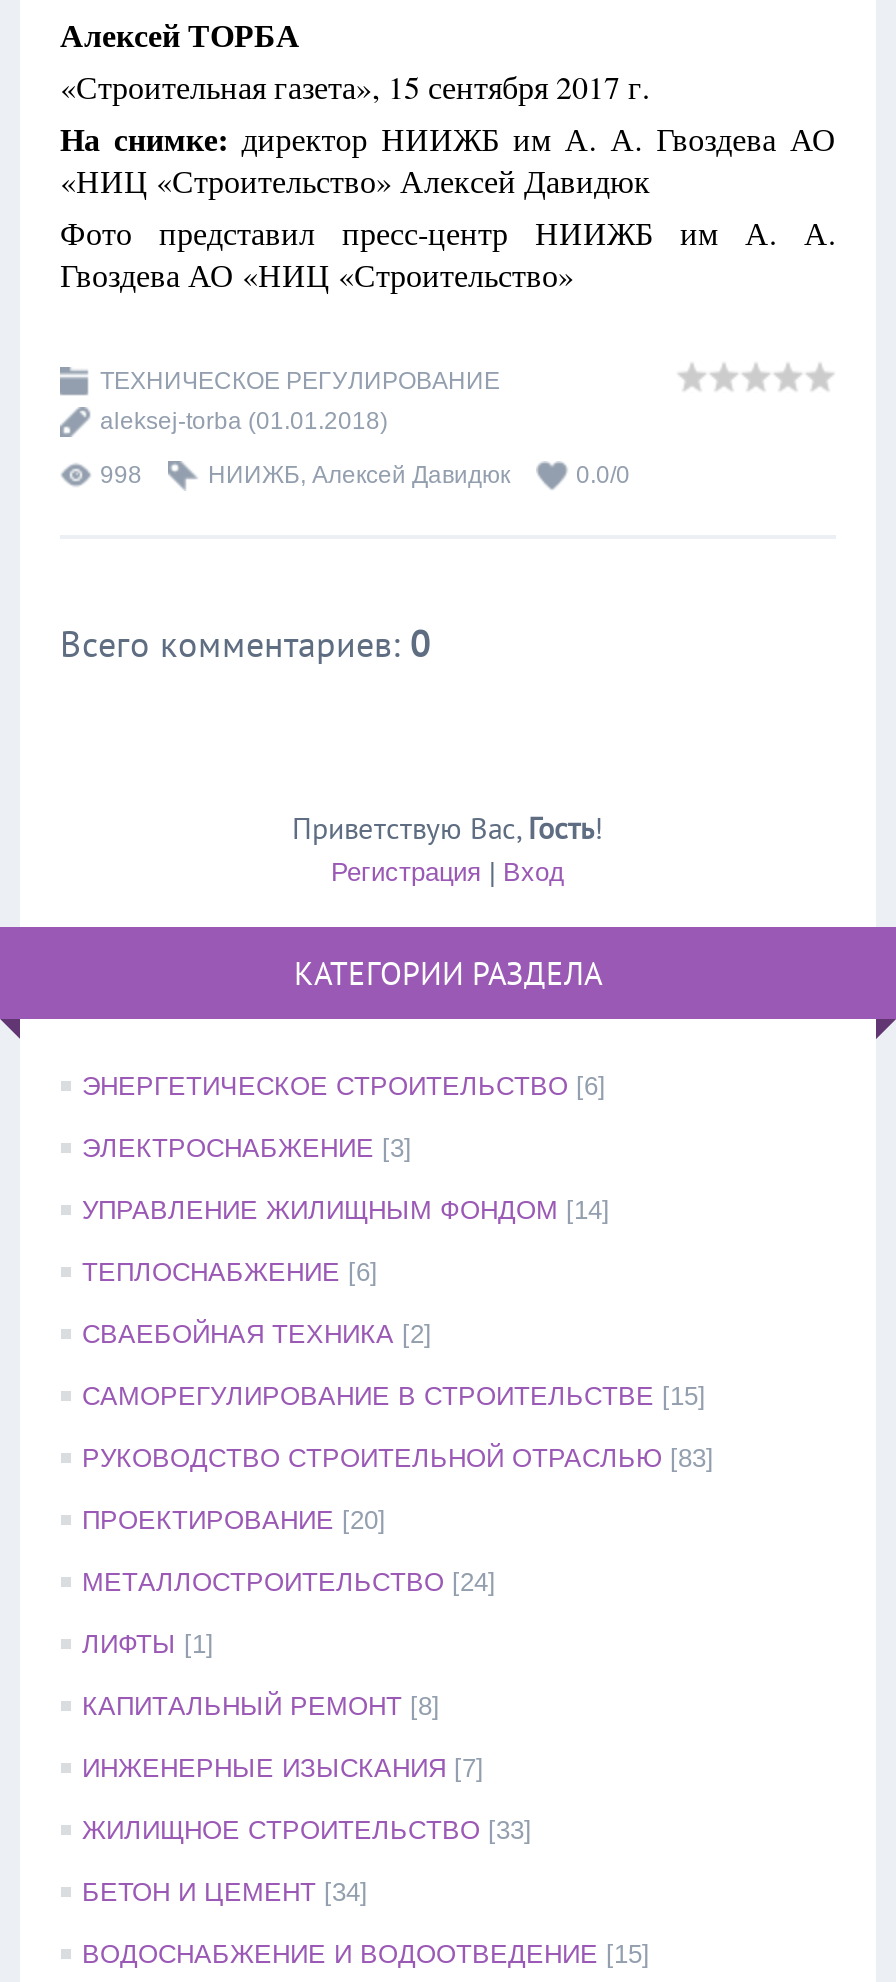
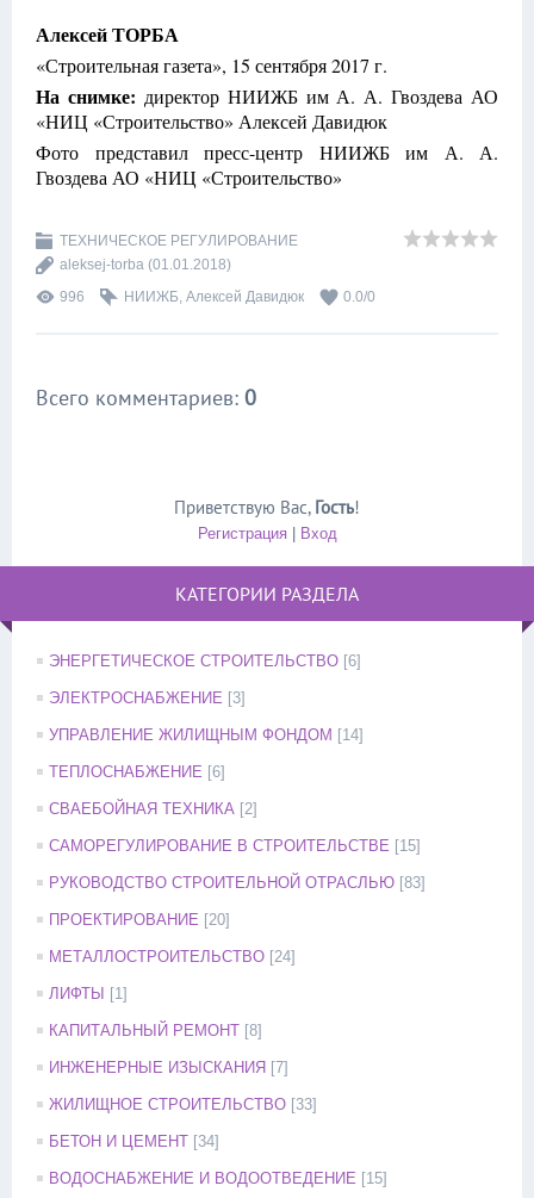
[100,461,142,489] 998 -> [60,288,85,305] 996

